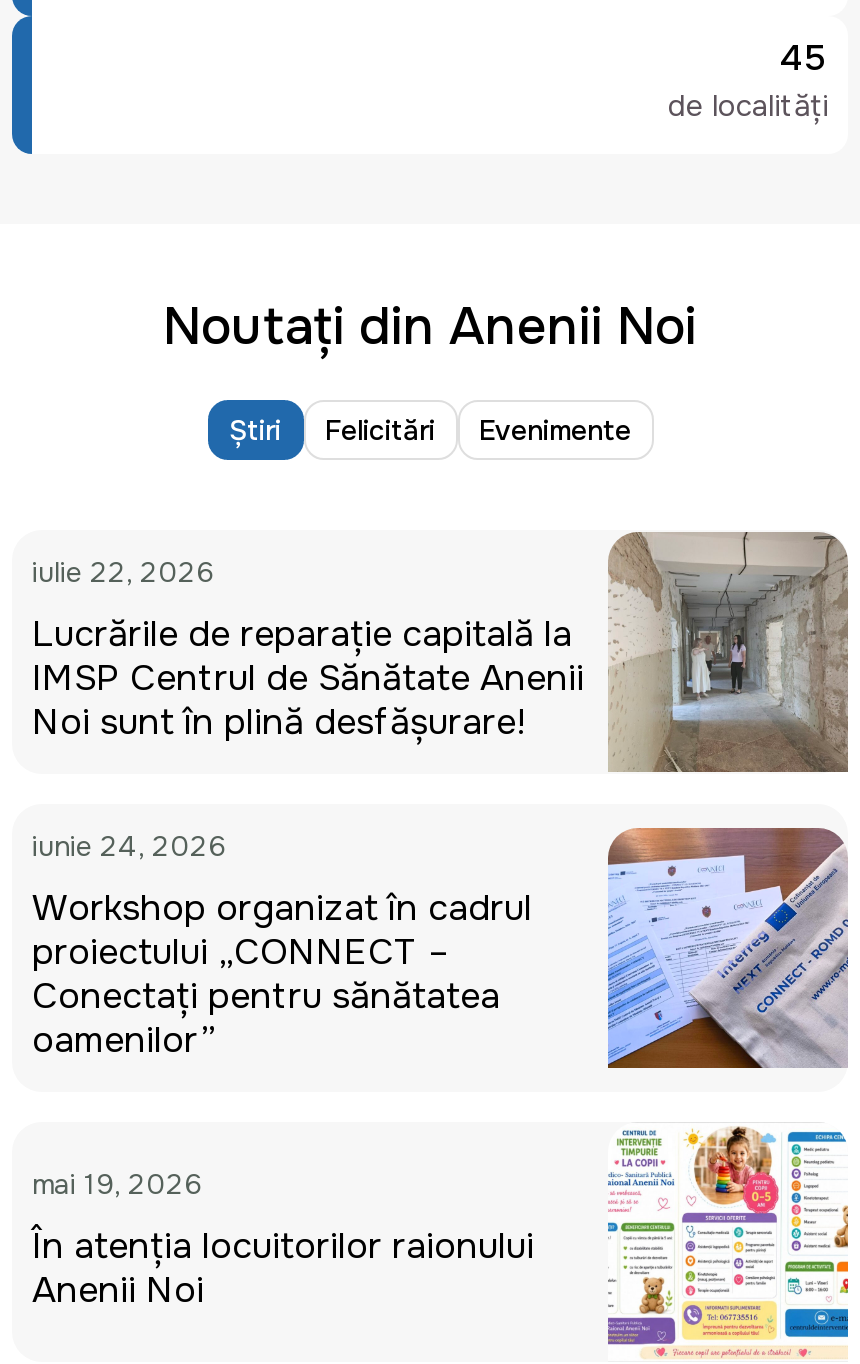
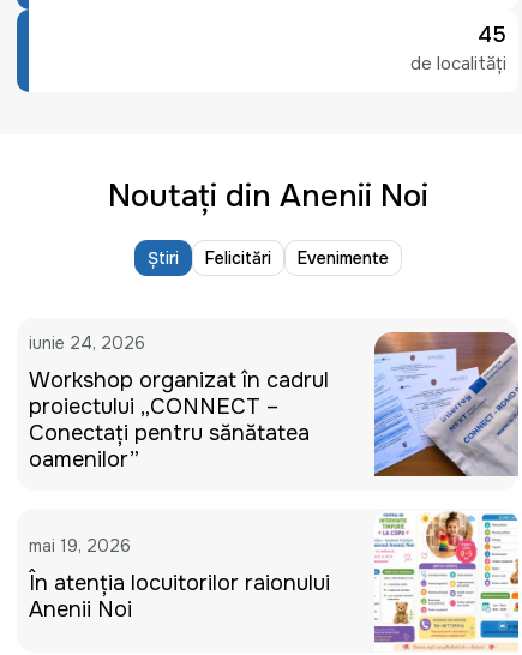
[32,530,850,774] [image] | iulie 22, 2026 | Lucrările de reparație capitală la | IMSP Centrul de Sănătate Anenii | Noi sunt în plină desfășurare! -> none

